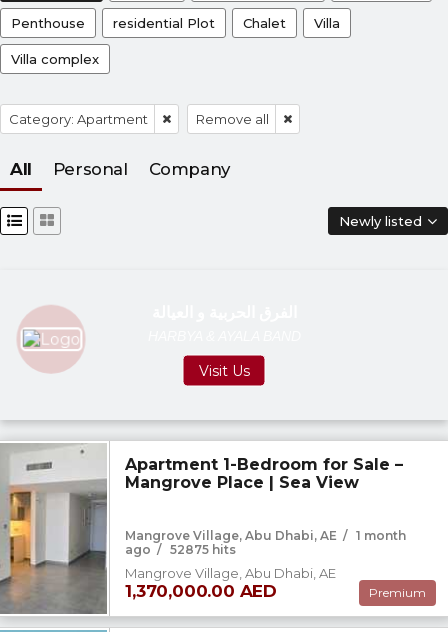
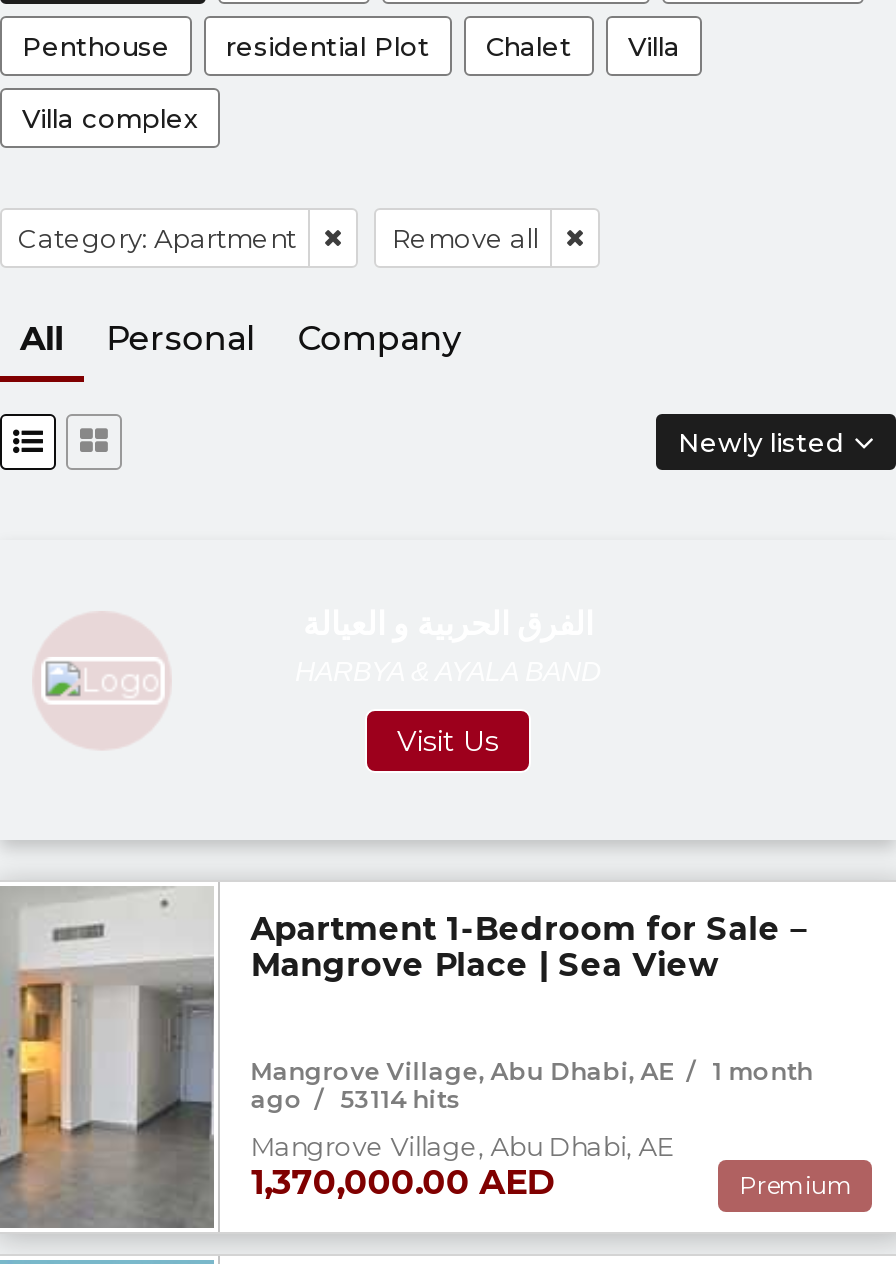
[125,542,236,557] ago / 52875 hits -> [251,1083,461,1113] ago / 53114 hits

